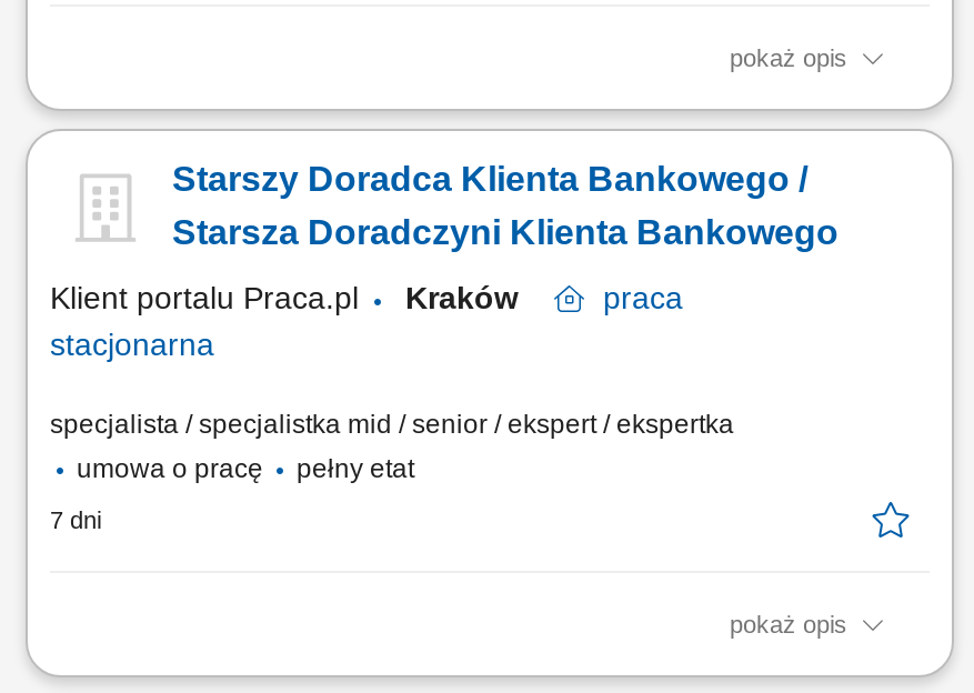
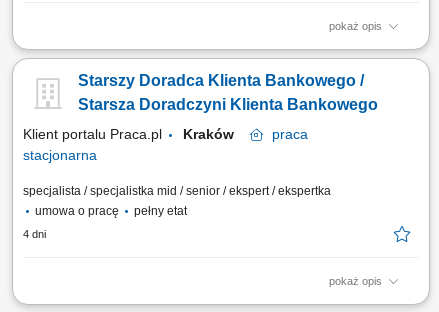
[50,506,101,533] 7 dni -> [23,228,46,240] 4 dni

